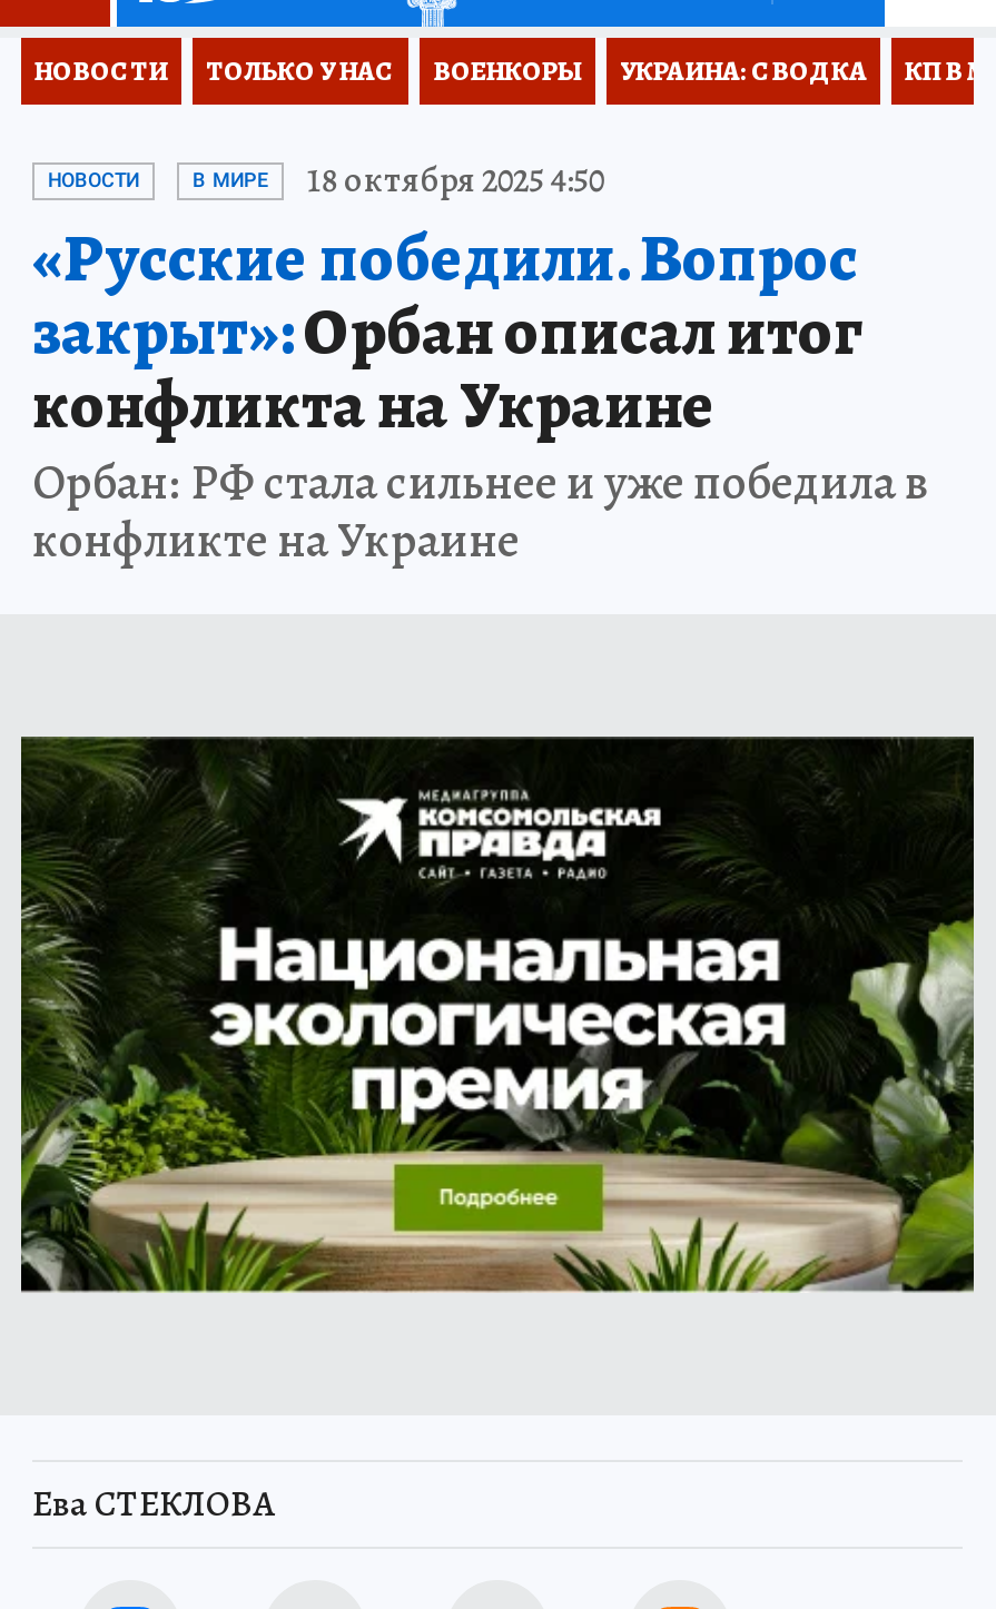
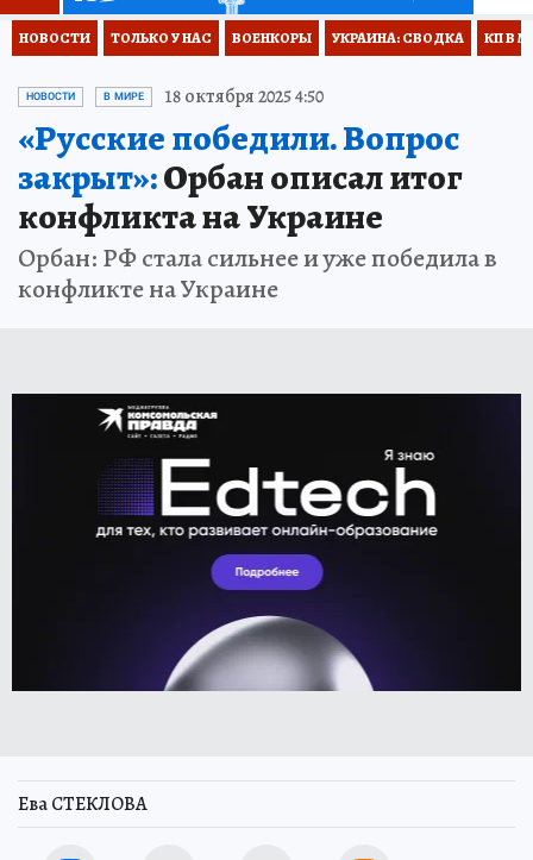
[19,737,976,1295] [image] -> [11,394,522,692] [image]

